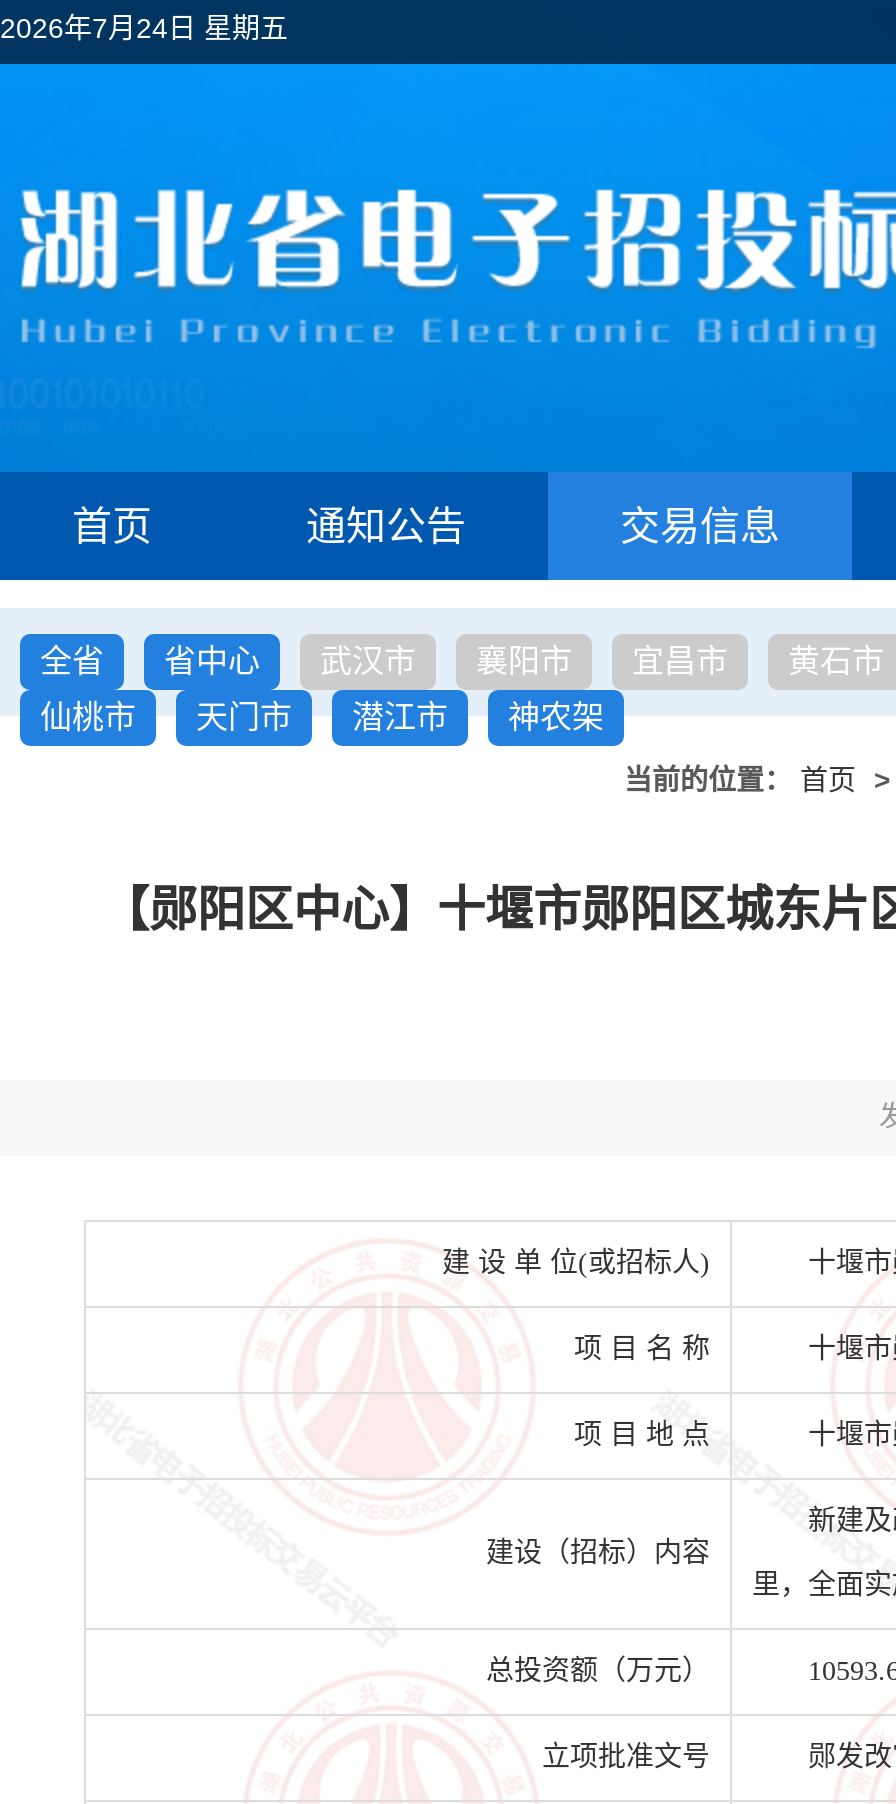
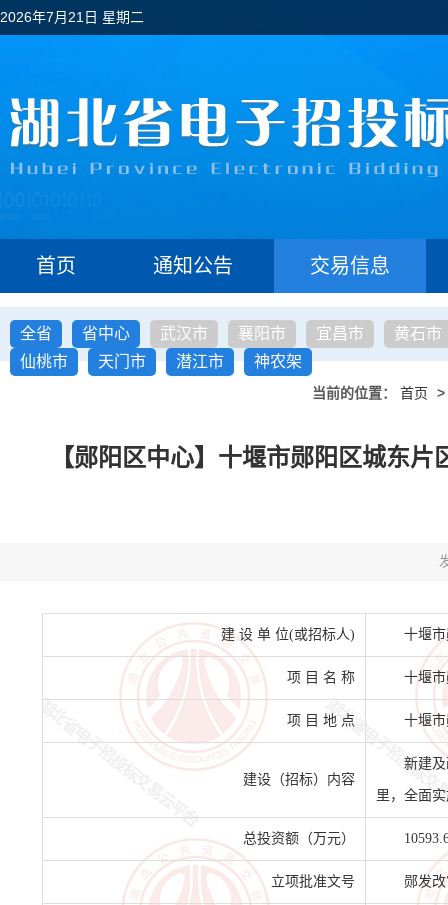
[0,12,288,44] 2026年7月24日 星期五 -> [0,9,144,25] 2026年7月21日 星期二

